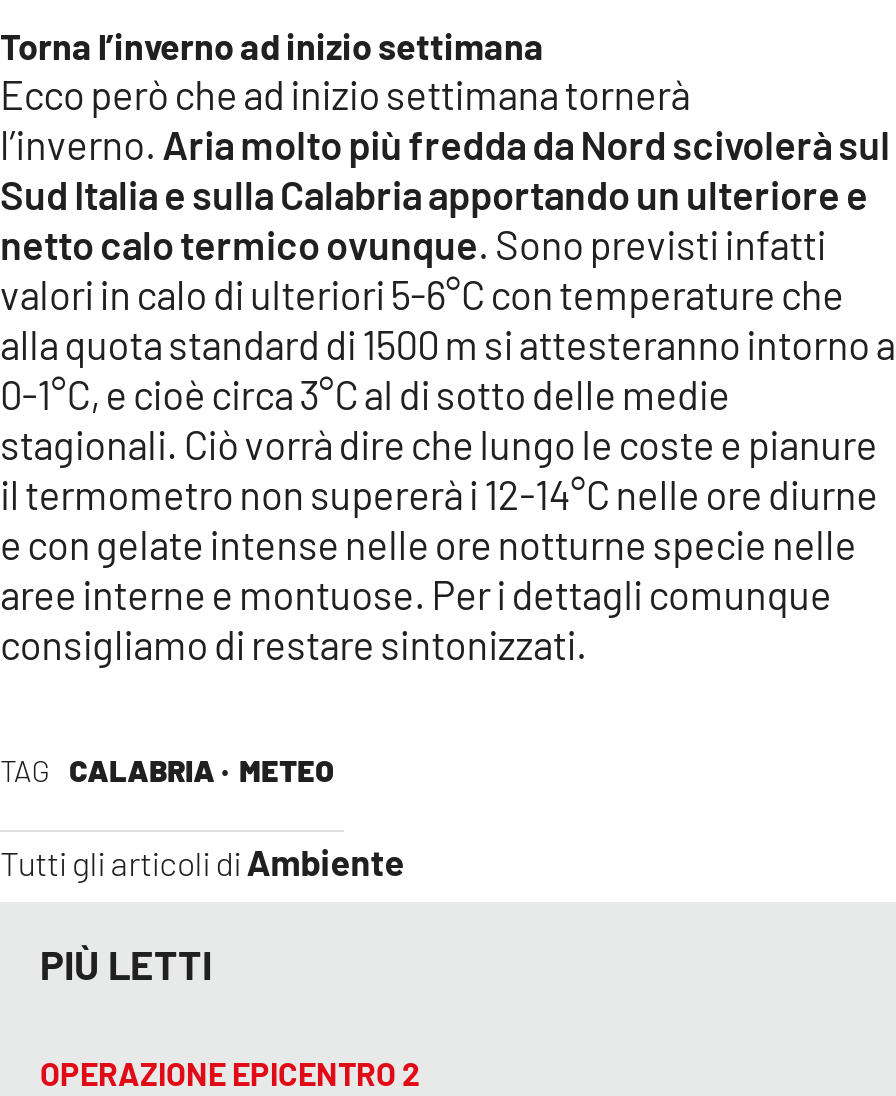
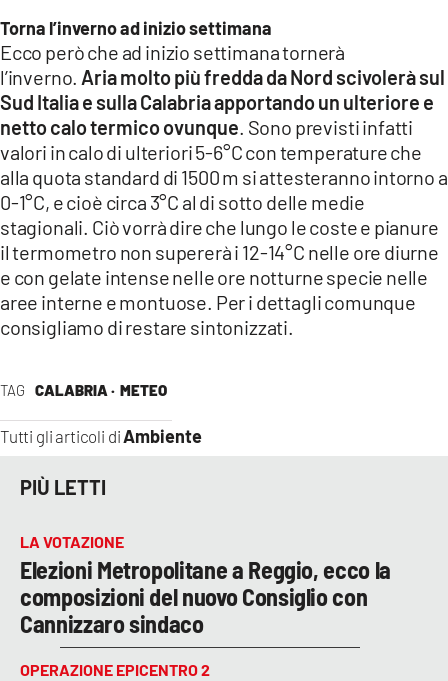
none -> [20,532,391,638] LA VOTAZIONE | Elezioni Metropolitane a Reggio, ecco la | composizioni del nuovo Consiglio con | Cannizzaro sindaco

